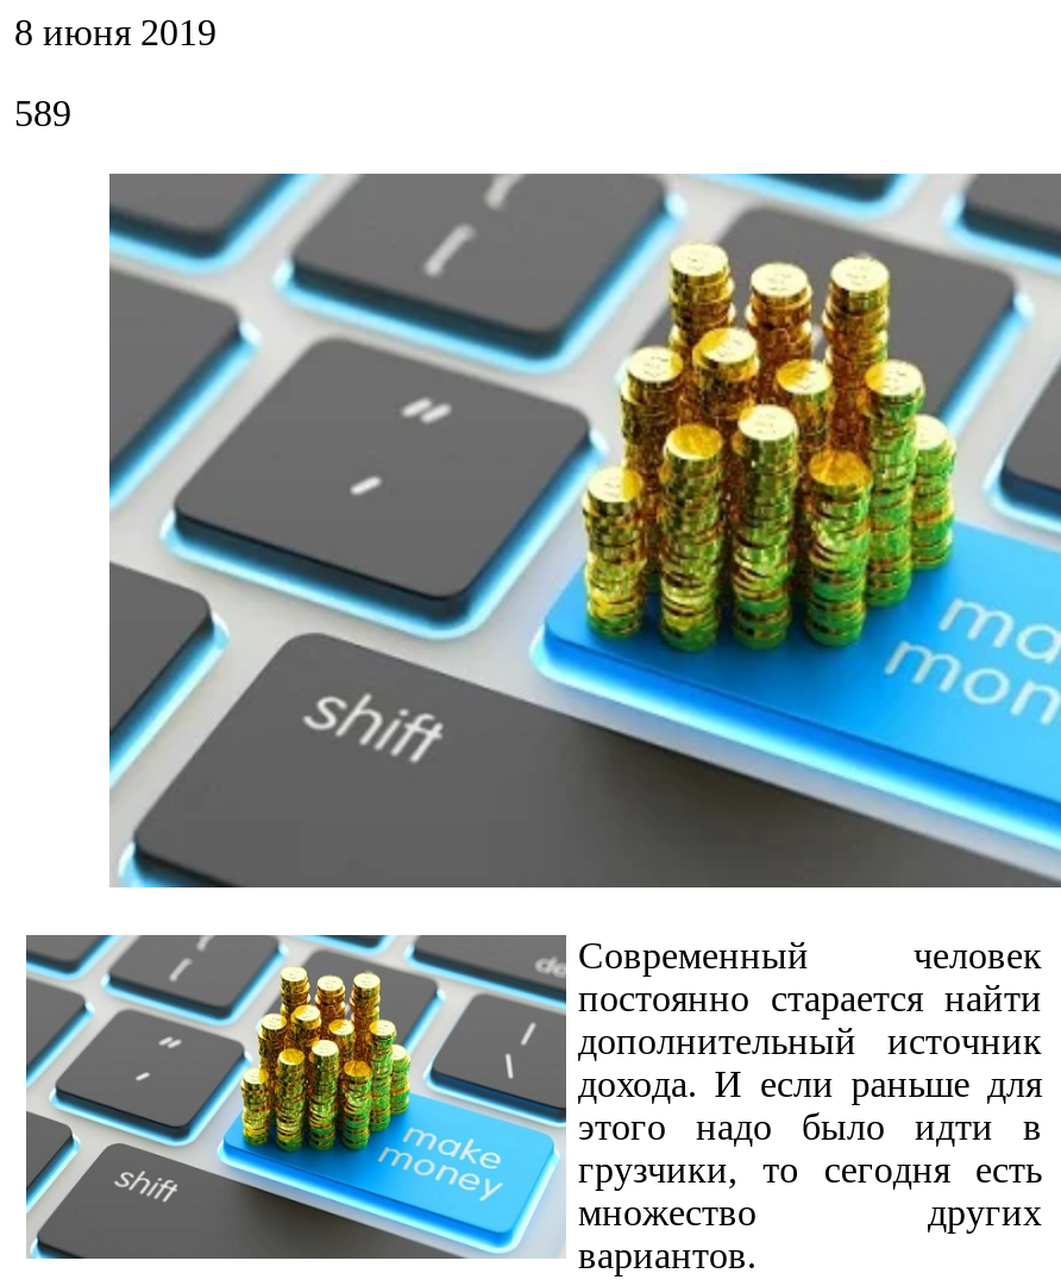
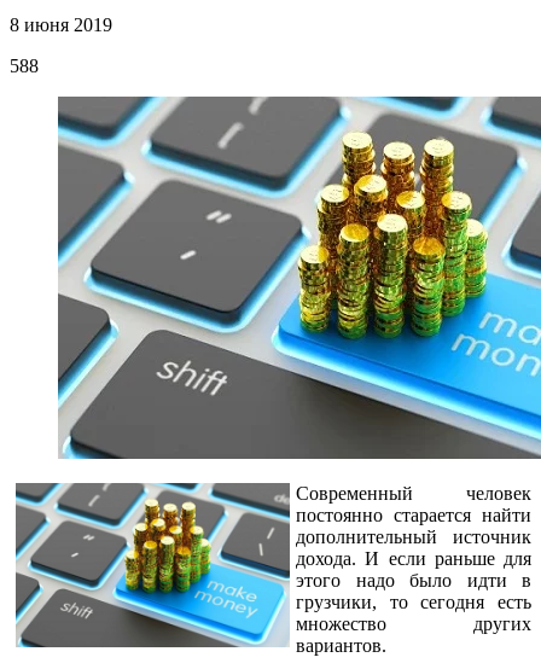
[14,92,71,133] 589 -> [10,55,39,76] 588

